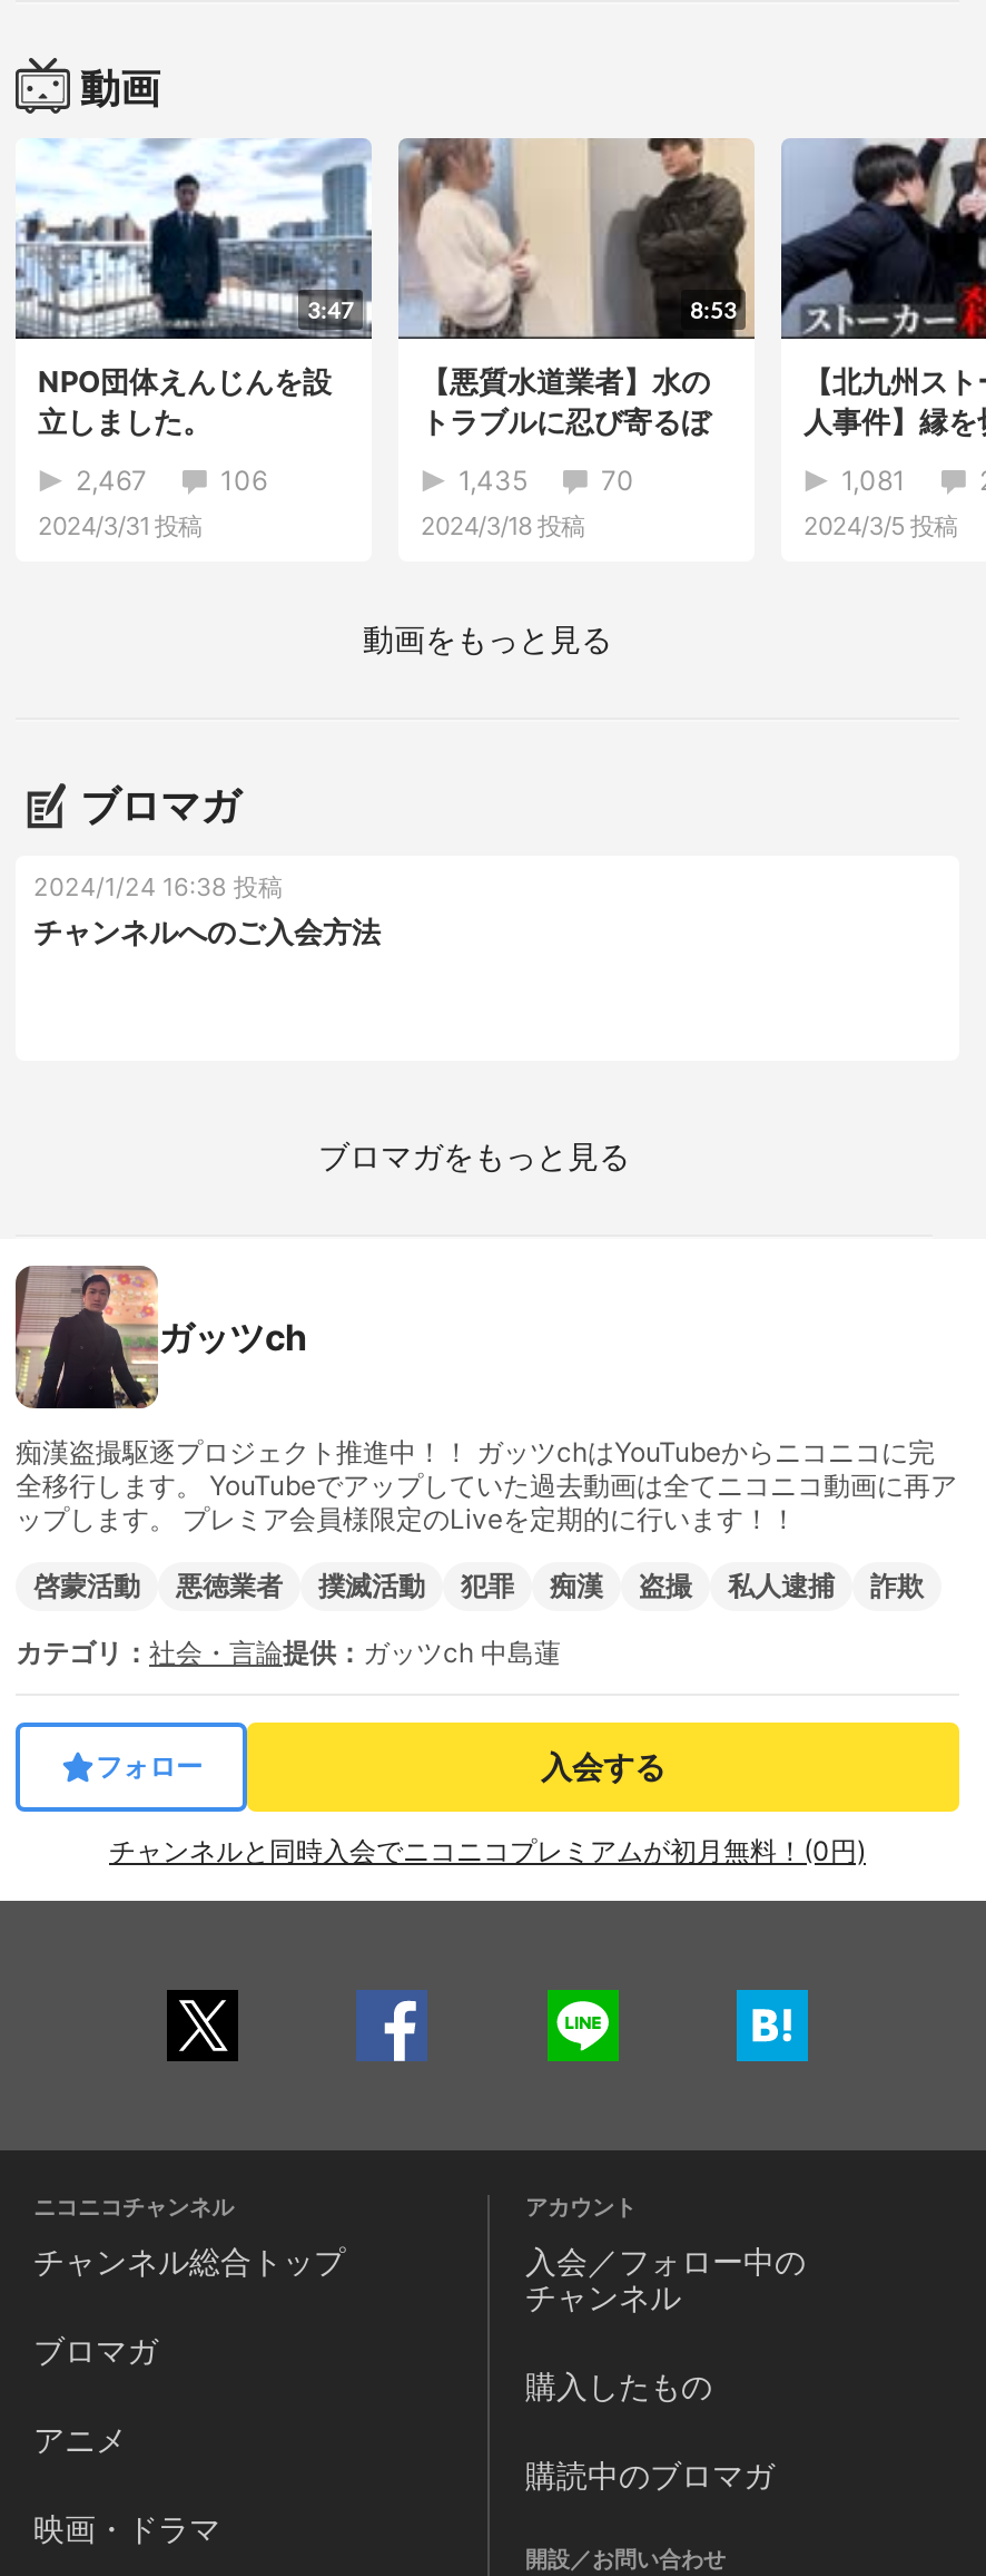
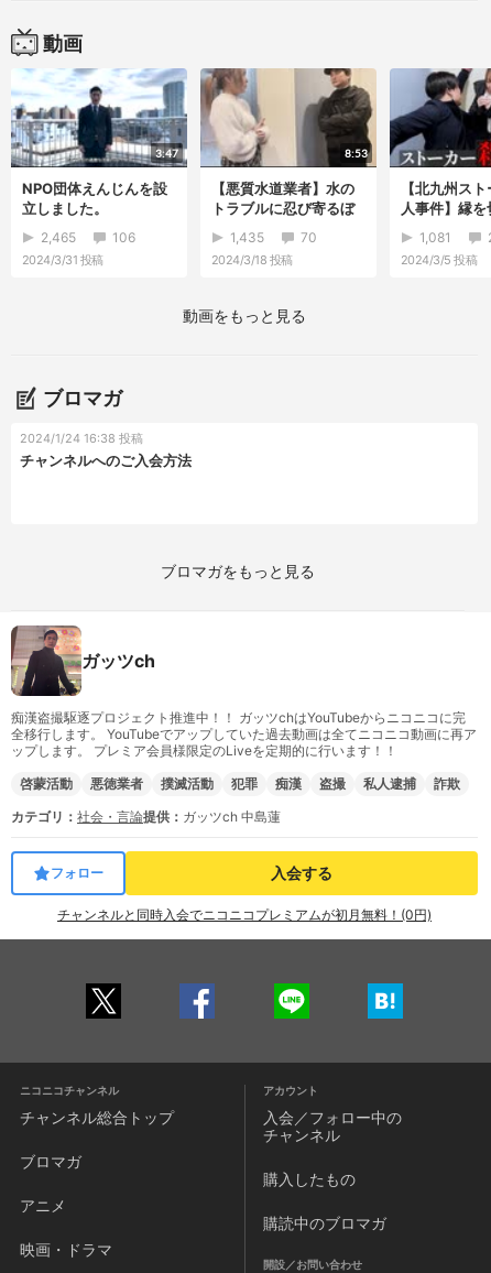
[76,464,147,497] 2,467 -> [41,229,76,246] 2,465

